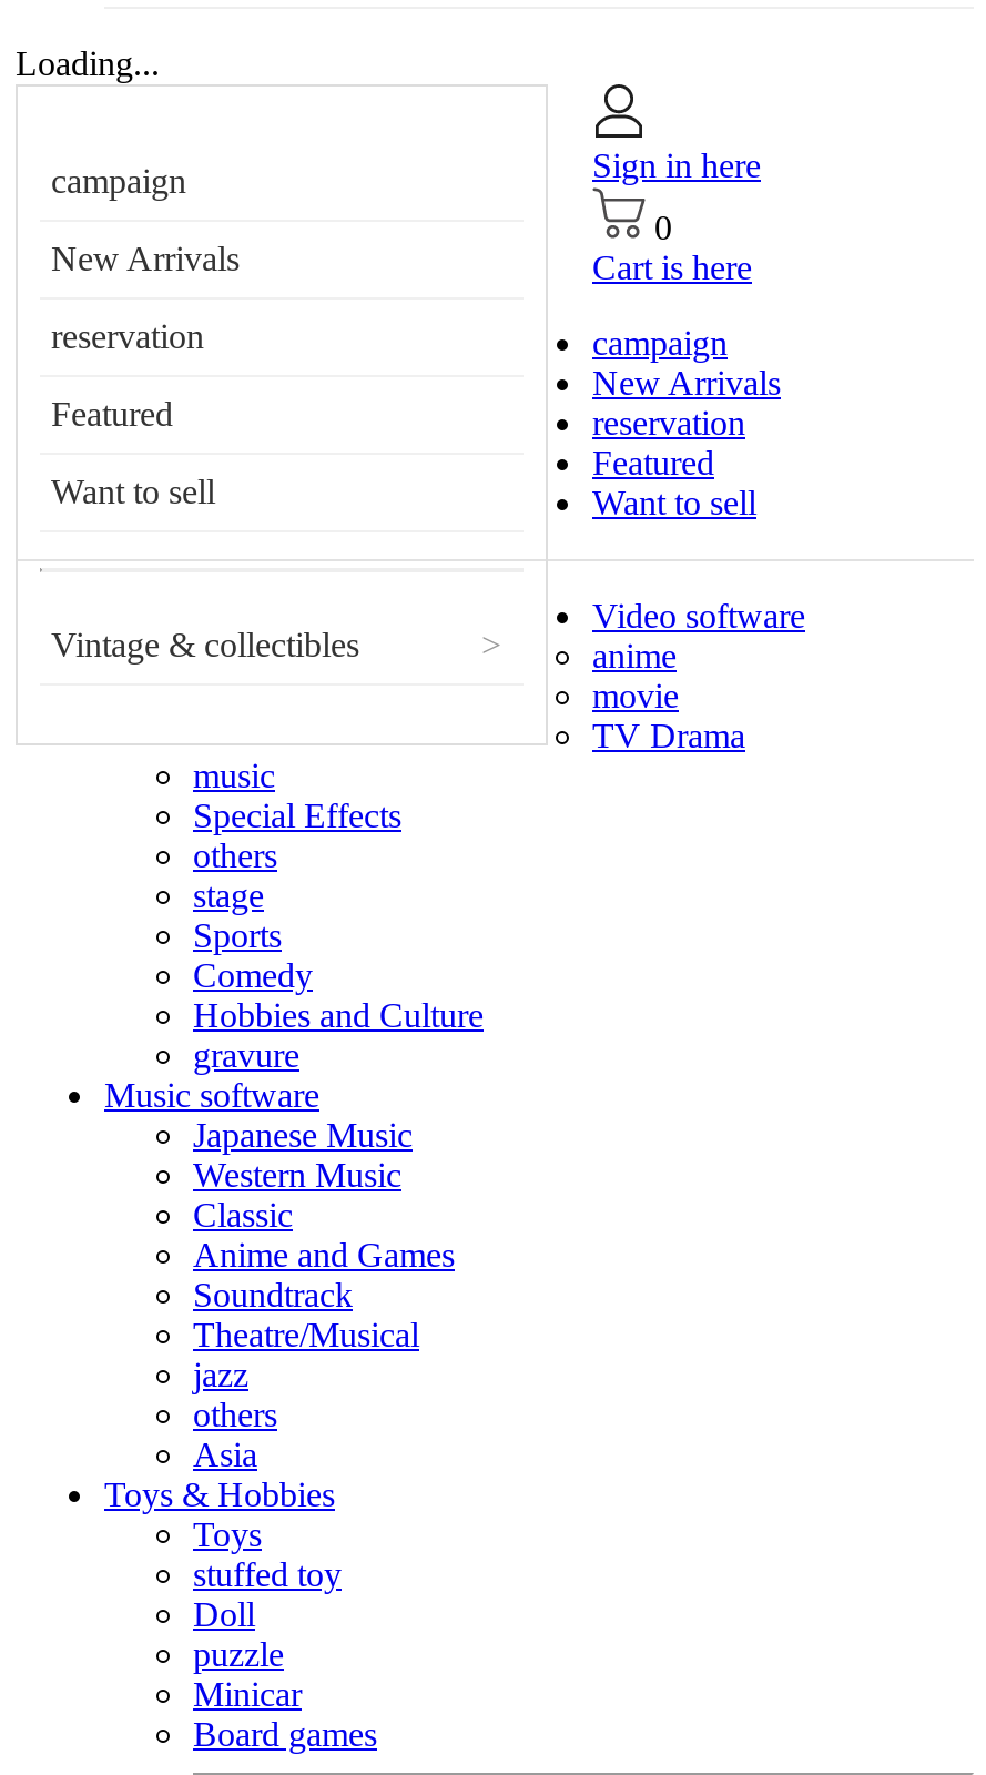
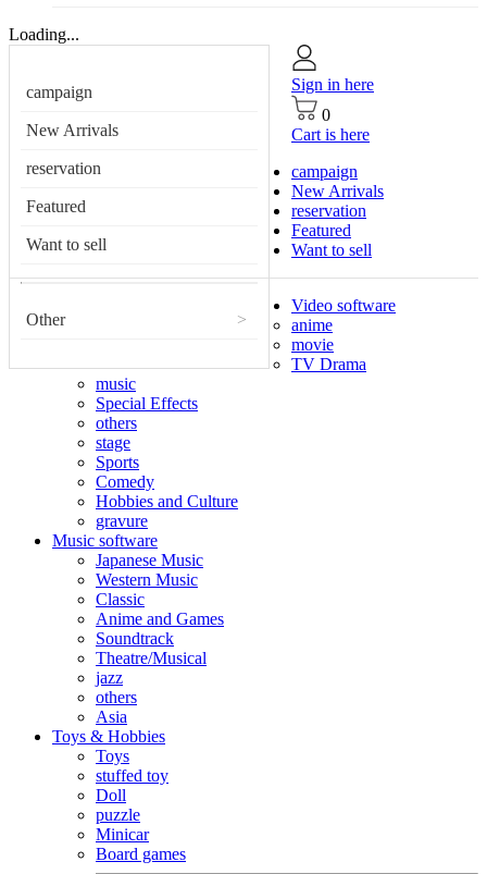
[51,626,359,663] Vintage & collectibles -> [26,310,65,329] Other

